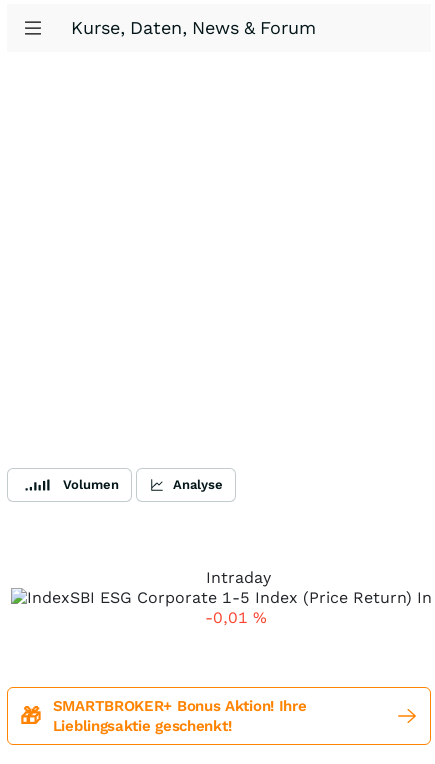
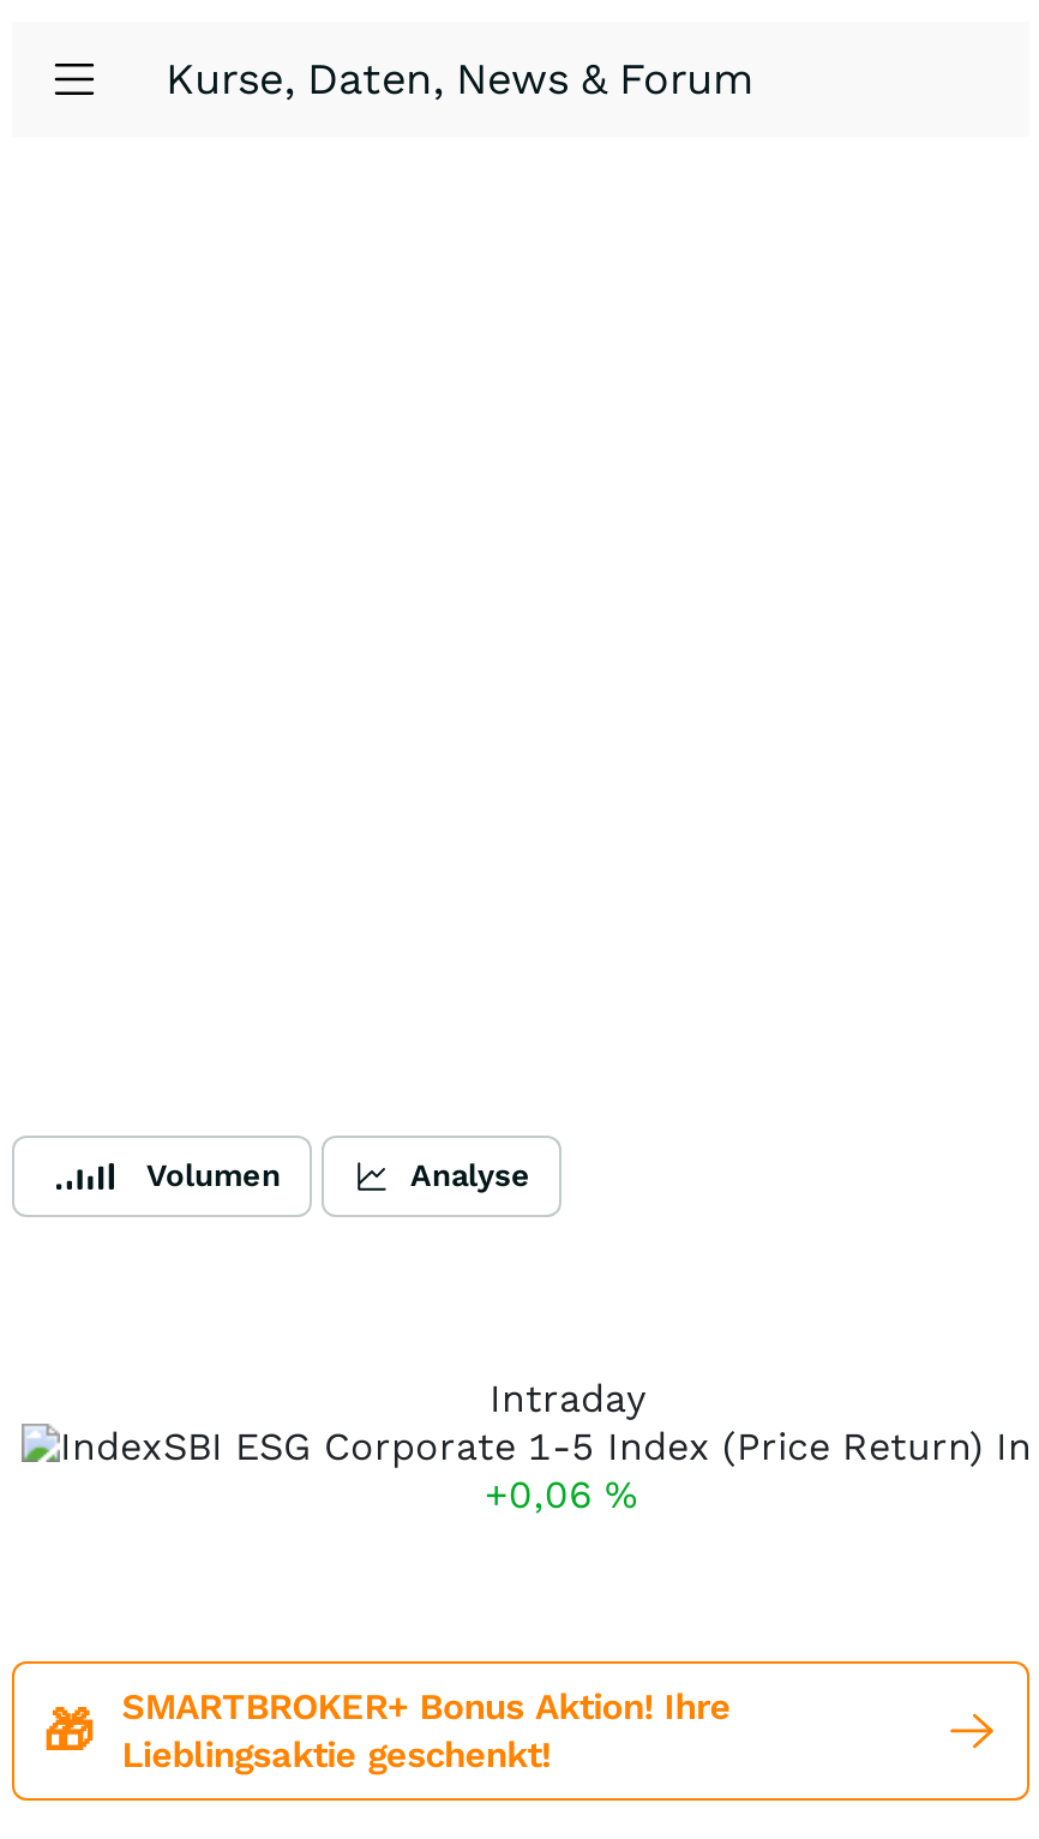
[205,608,267,627] -0,01% -> [485,1472,638,1517] +0,06%

